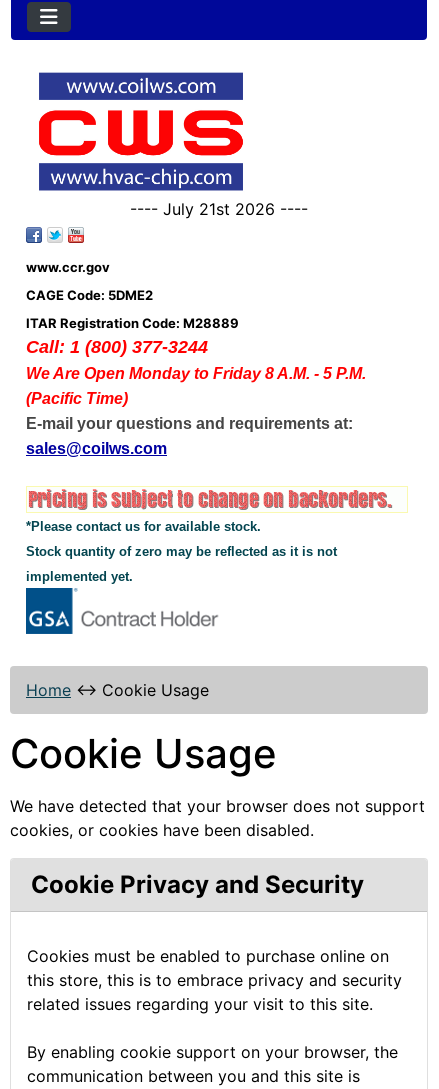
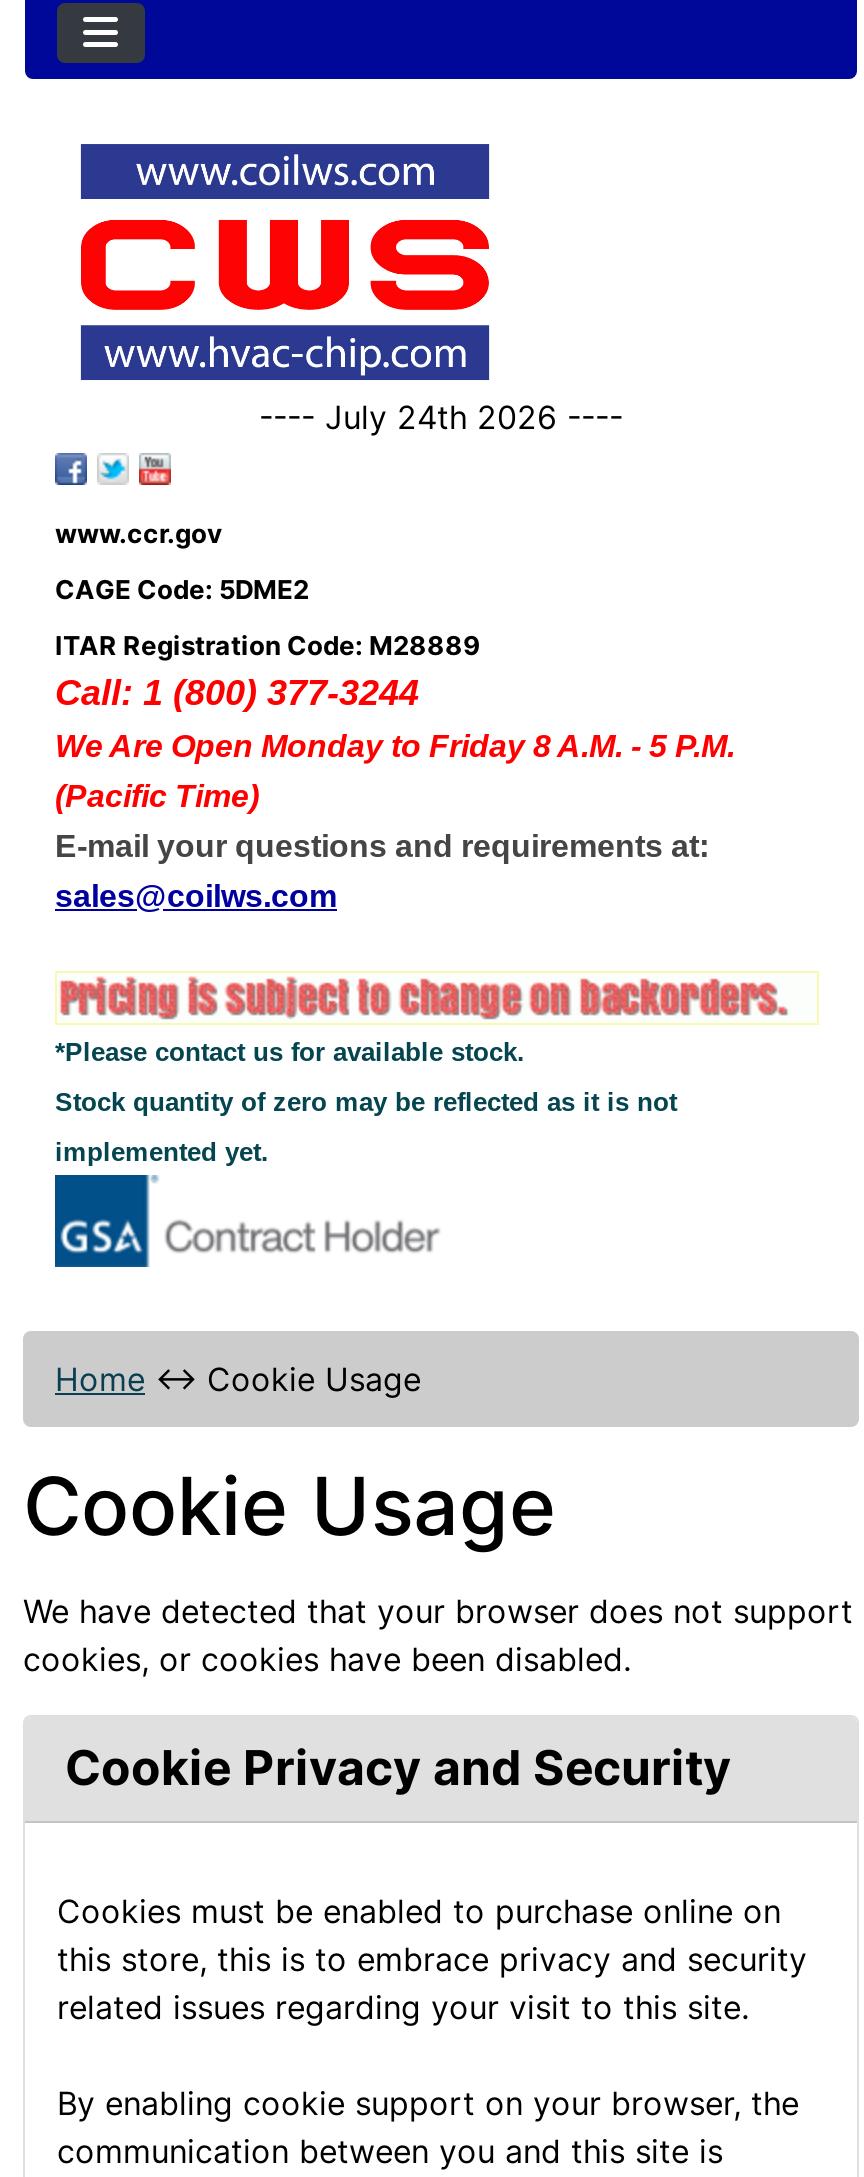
[130,199,308,219] ---- July 21st 2026 ---- -> [259,398,623,438] ---- July 24th 2026 ----

